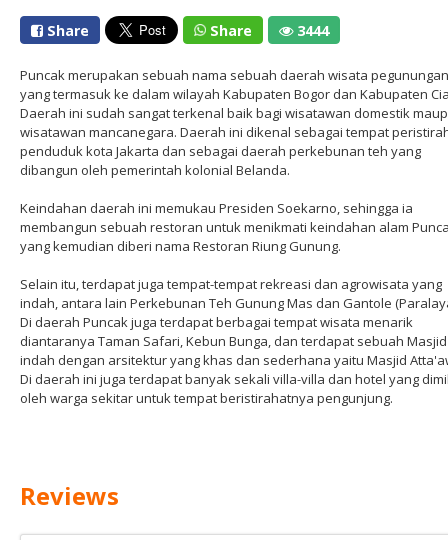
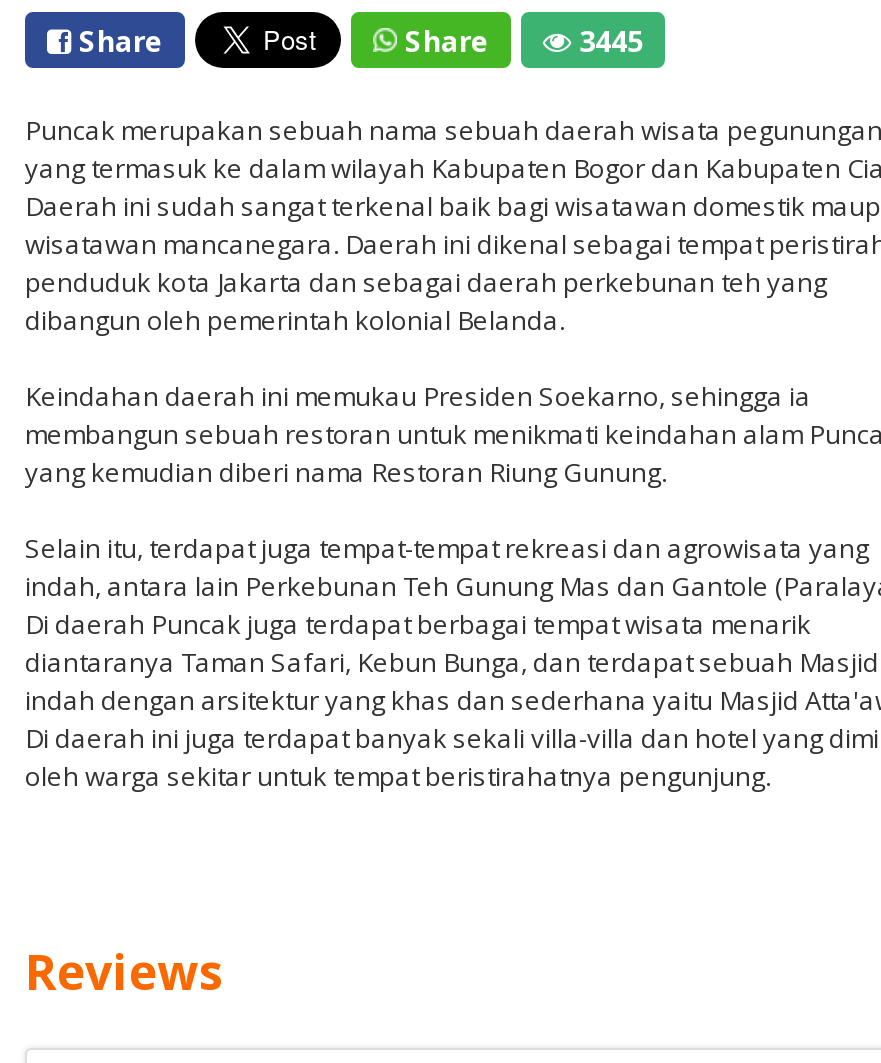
[293,20,329,39] 3444 -> [571,21,643,59] 3445

